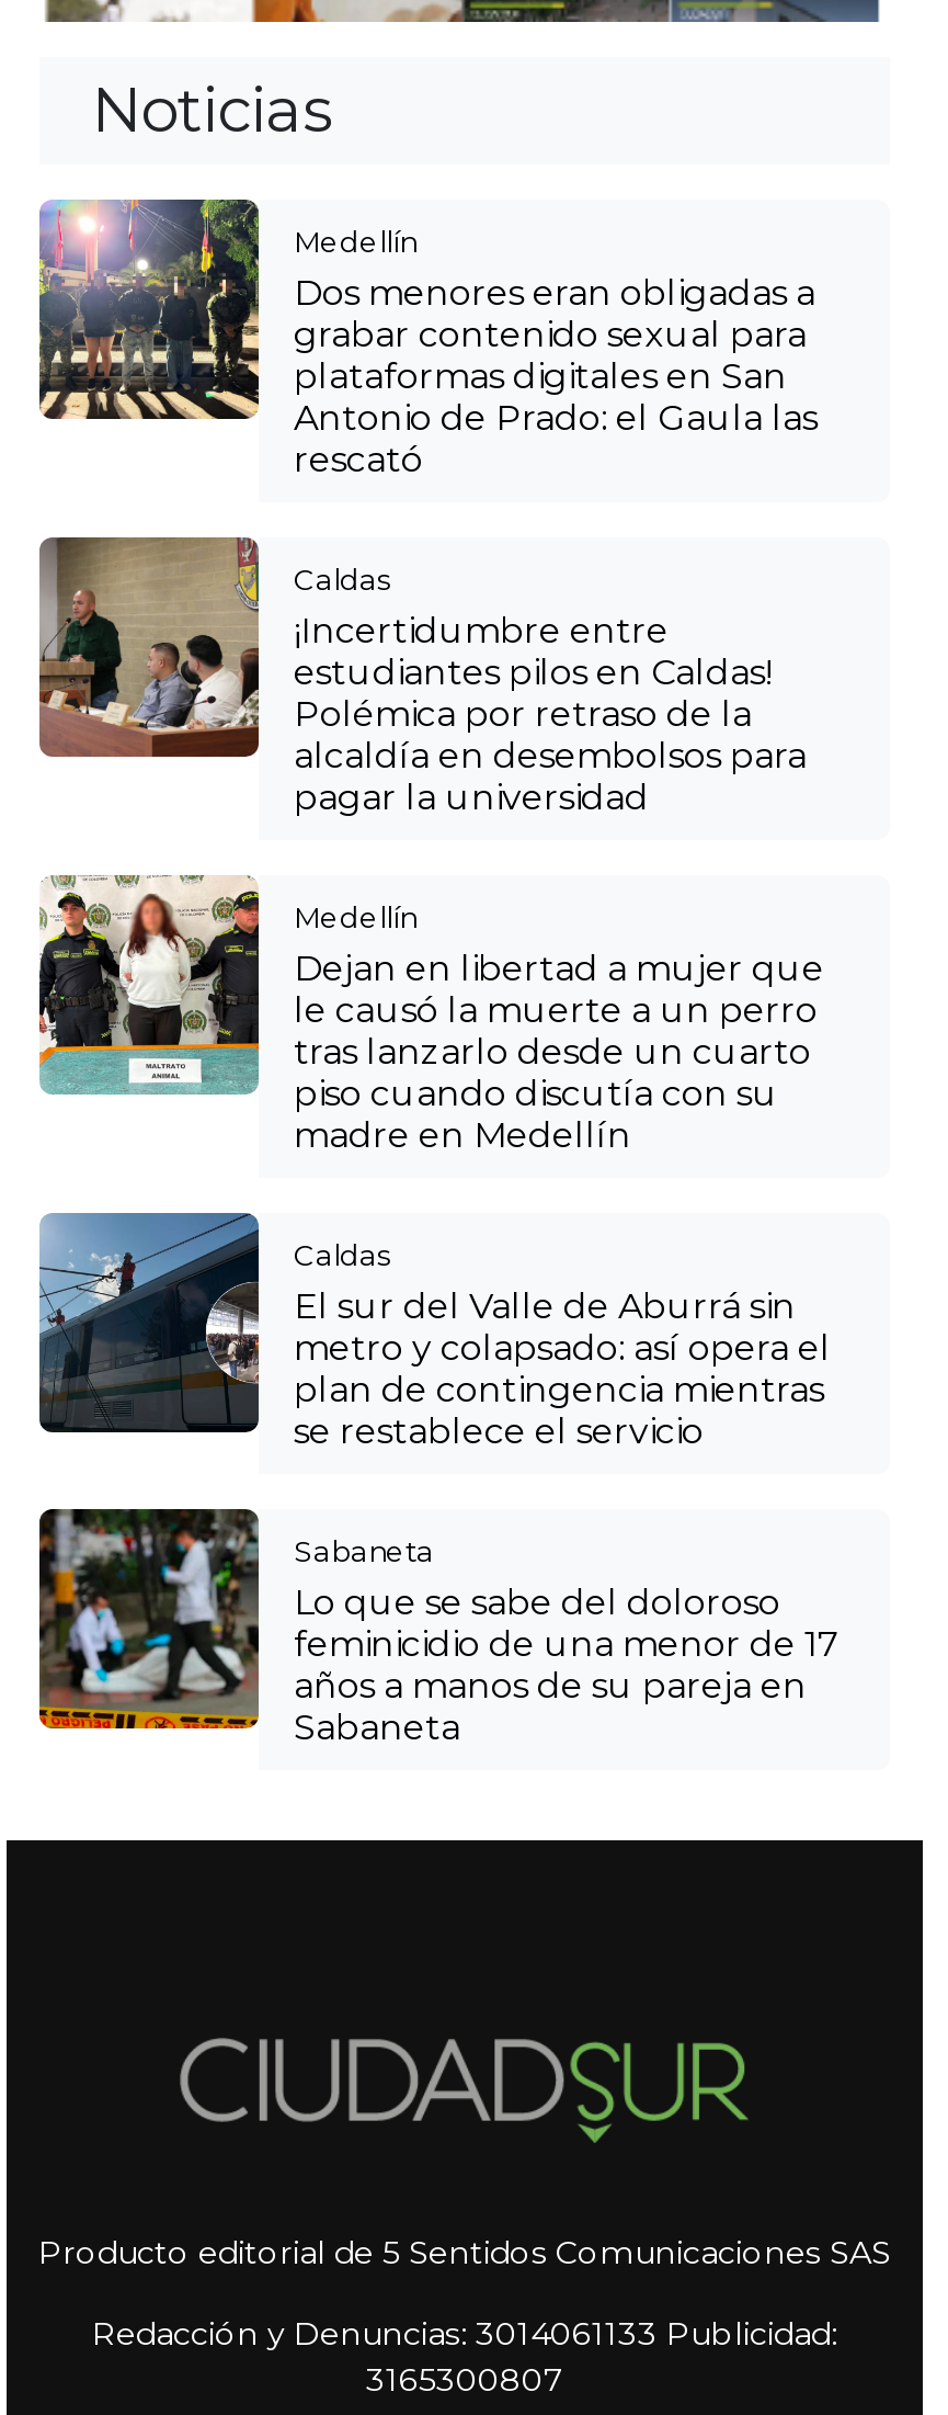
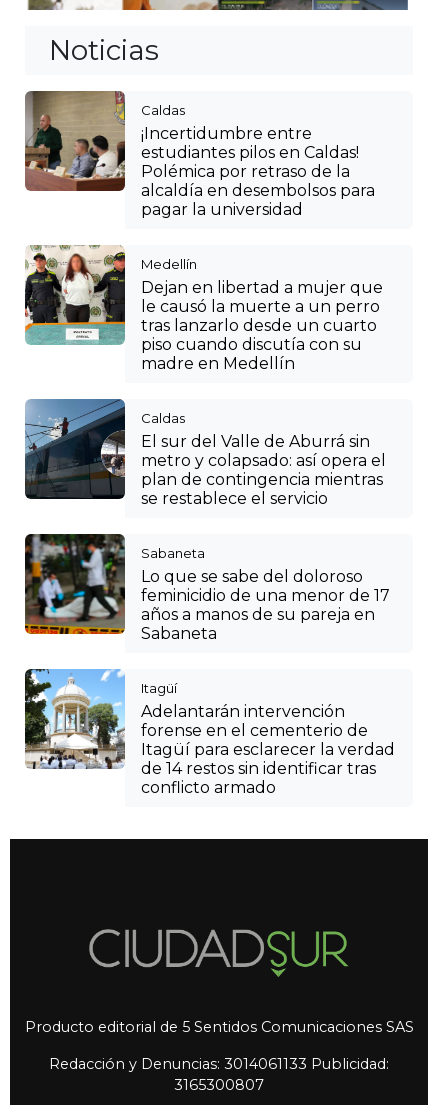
[37,200,818,480] [image] | Medellín | Dos menores eran obligadas a | grabar contenido sexual para | plataformas digitales en San | Antonio de Prado: el Gaula las | rescató -> none
moved [35,535,840,1748] -> [23,90,390,643]: [image] | Caldas | ¡Incertidumbre entre | ... | años a manos de su pareja en | Sabaneta
none -> [24,668,395,797] [image] | Itagüí | Adelantarán intervención | forense en el cementerio de | Itagüí para esclarecer la verdad | de 14 restos sin identificar tras | conflicto armado

